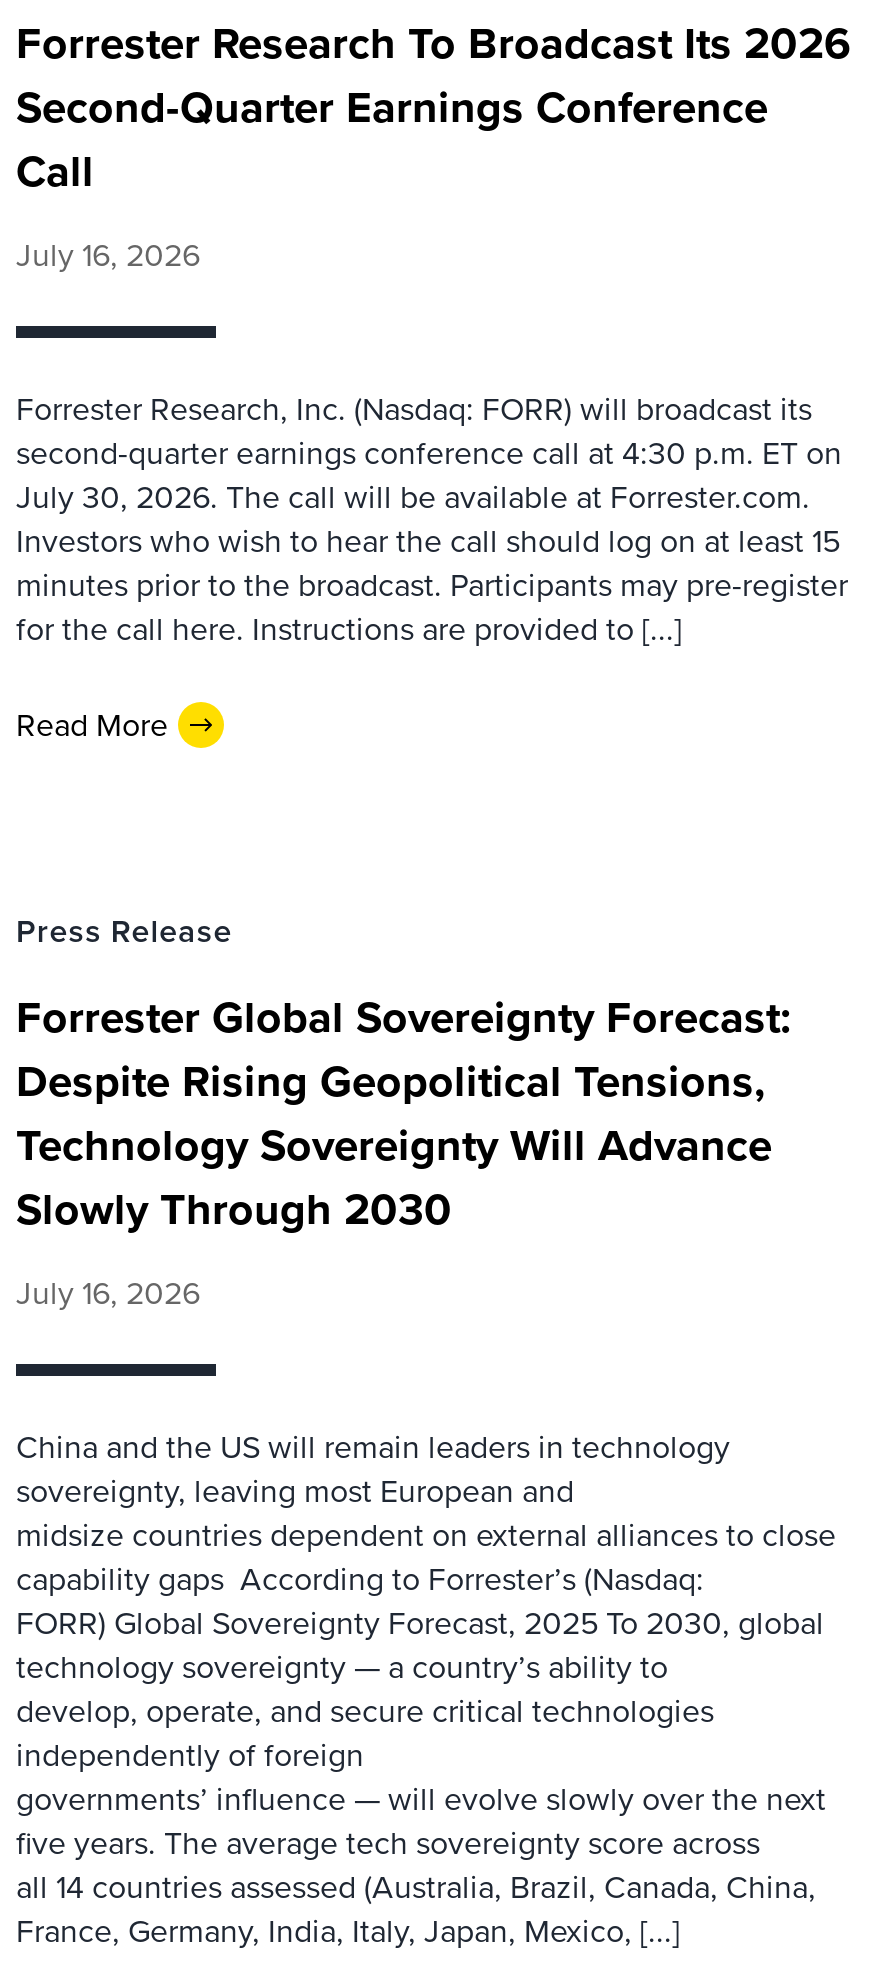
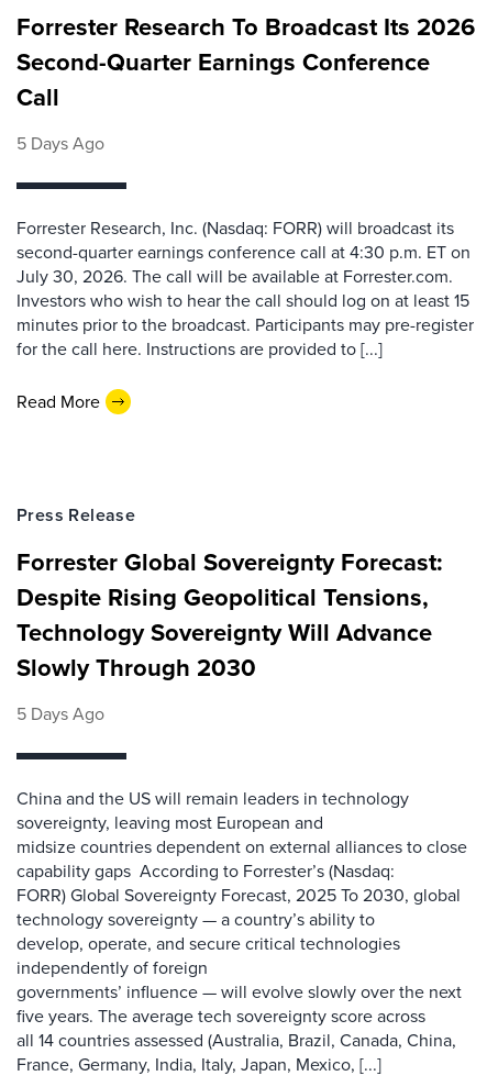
[16,232,200,278] July 16, 2026 -> [16,131,104,156] 5 Days Ago
[16,1270,200,1316] July 16, 2026 -> [16,701,104,726] 5 Days Ago

